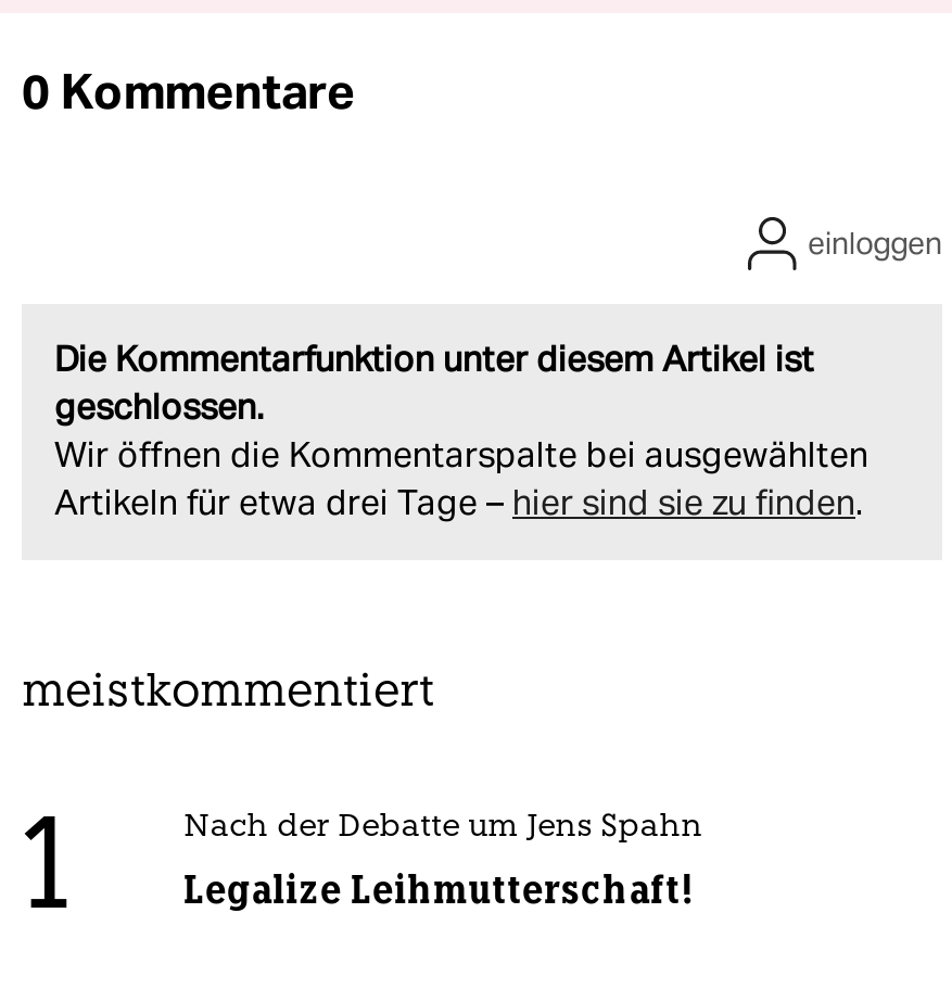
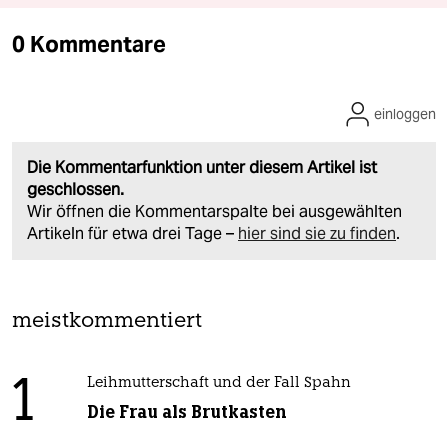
[184,812,703,844] Nach der Debatte um Jens Spahn -> [87,376,351,391] Leihmutterschaft und der Fall Spahn
[184,866,692,914] Legalize Leihmutterschaft! -> [87,401,287,423] Die Frau als Brutkasten

